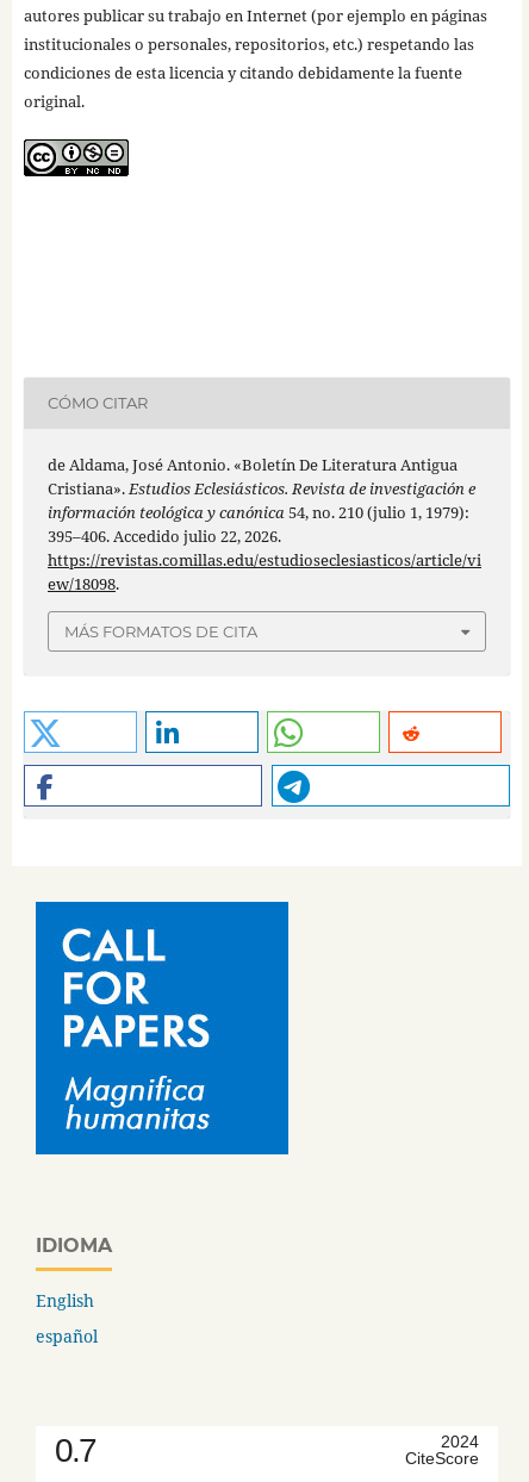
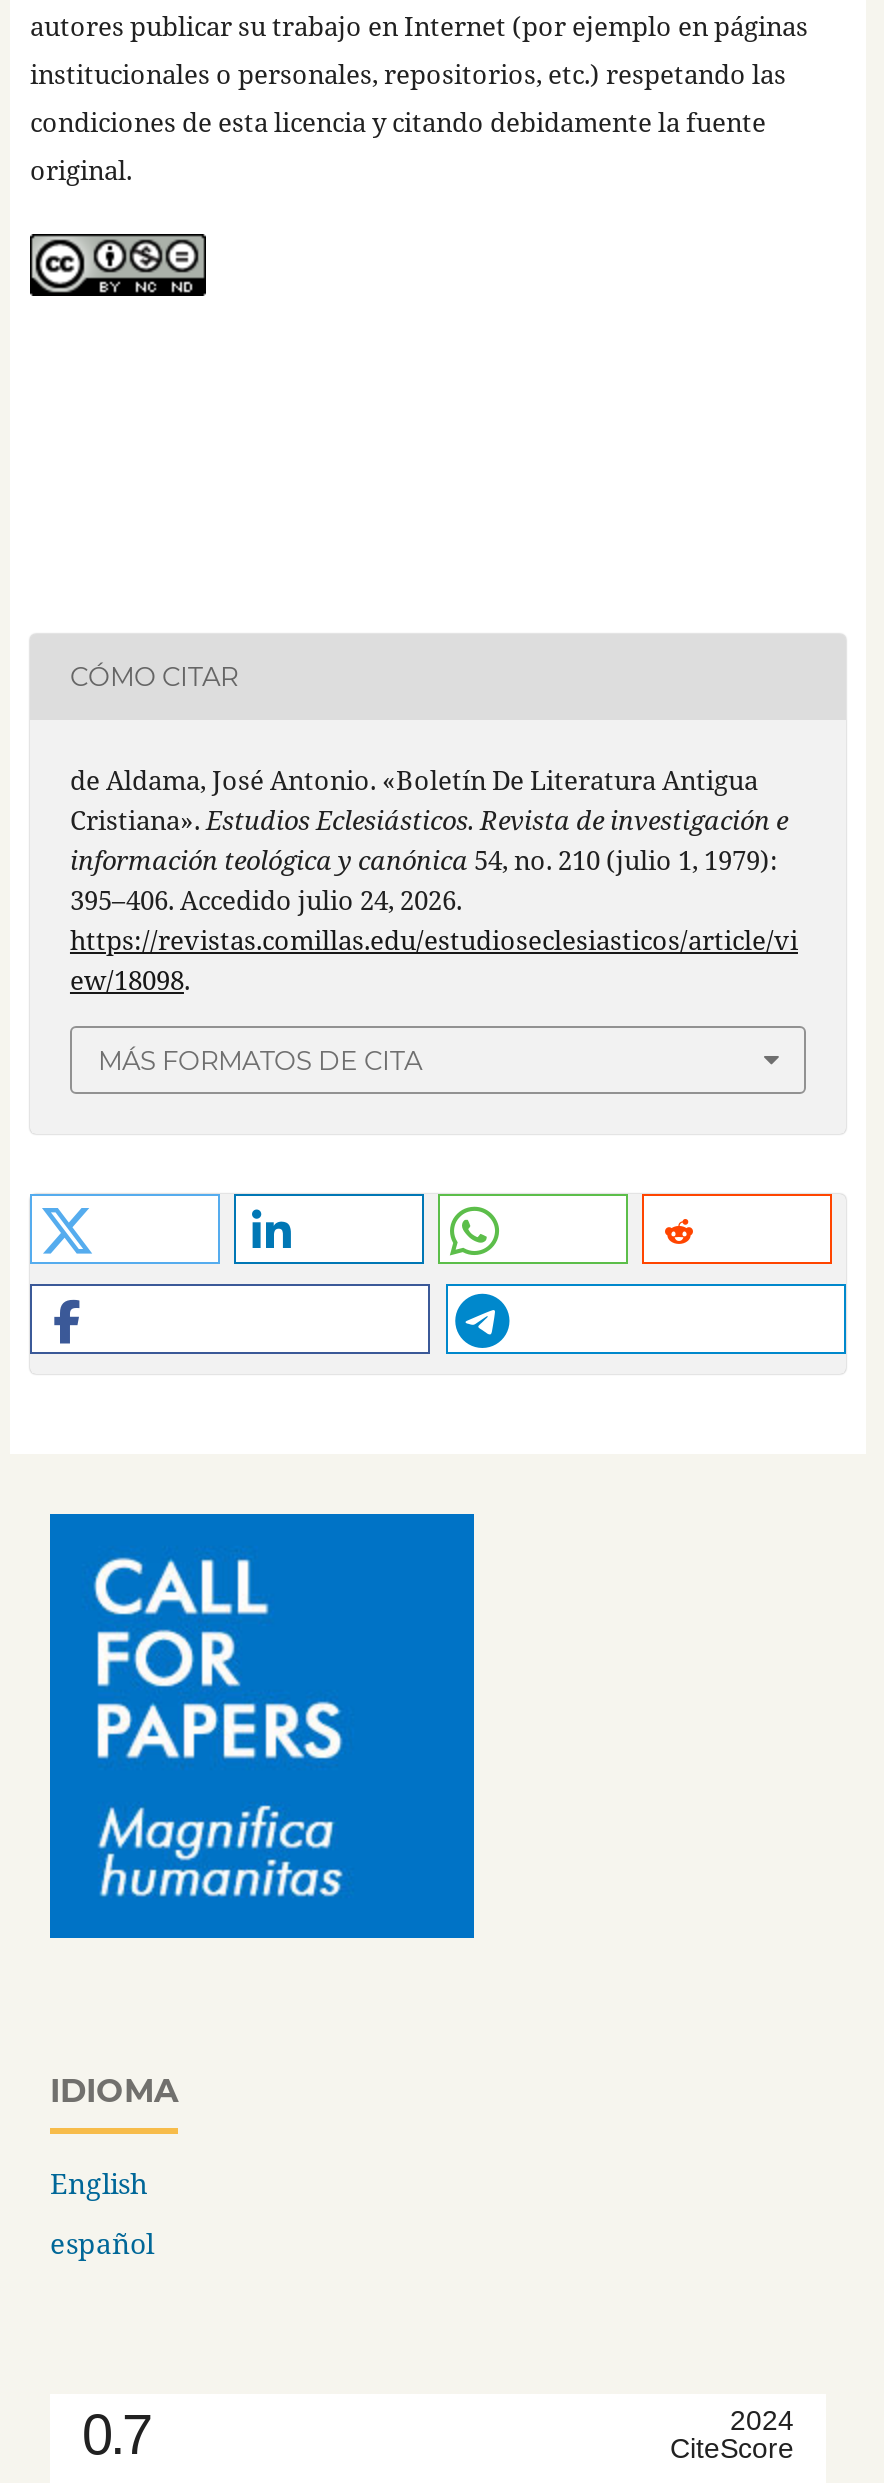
[48,525,281,547] 395–406. Accedido julio 22, 2026. -> [70,882,462,918] 395–406. Accedido julio 24, 2026.

